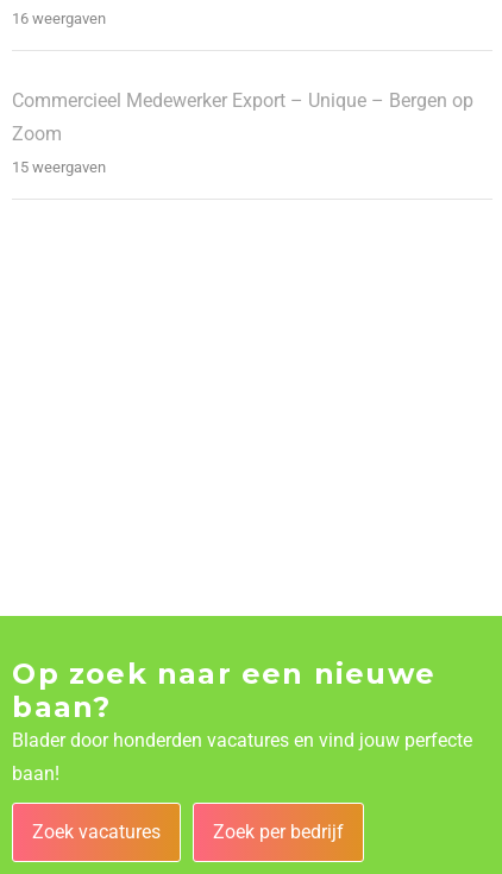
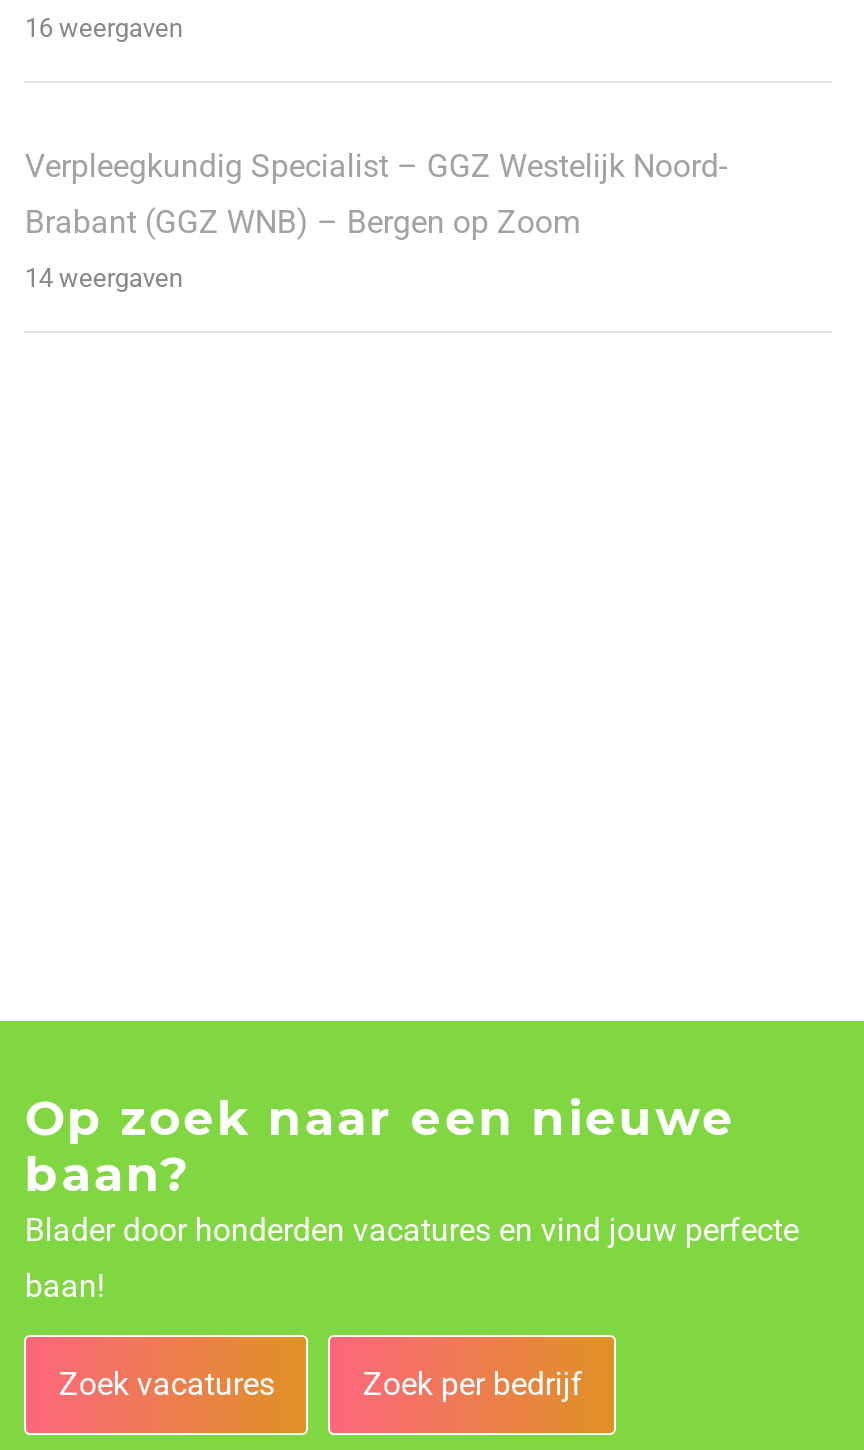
[12,90,474,112] Commercieel Medewerker Export – Unique – Bergen op -> [25,146,727,184] Verpleegkundig Specialist – GGZ Westelijk Noord-
[12,123,62,145] Zoom -> [25,202,581,240] Brabant (GGZ WNB) – Bergen op Zoom
[12,159,106,176] 15 weergaven -> [25,262,183,292] 14 weergaven

